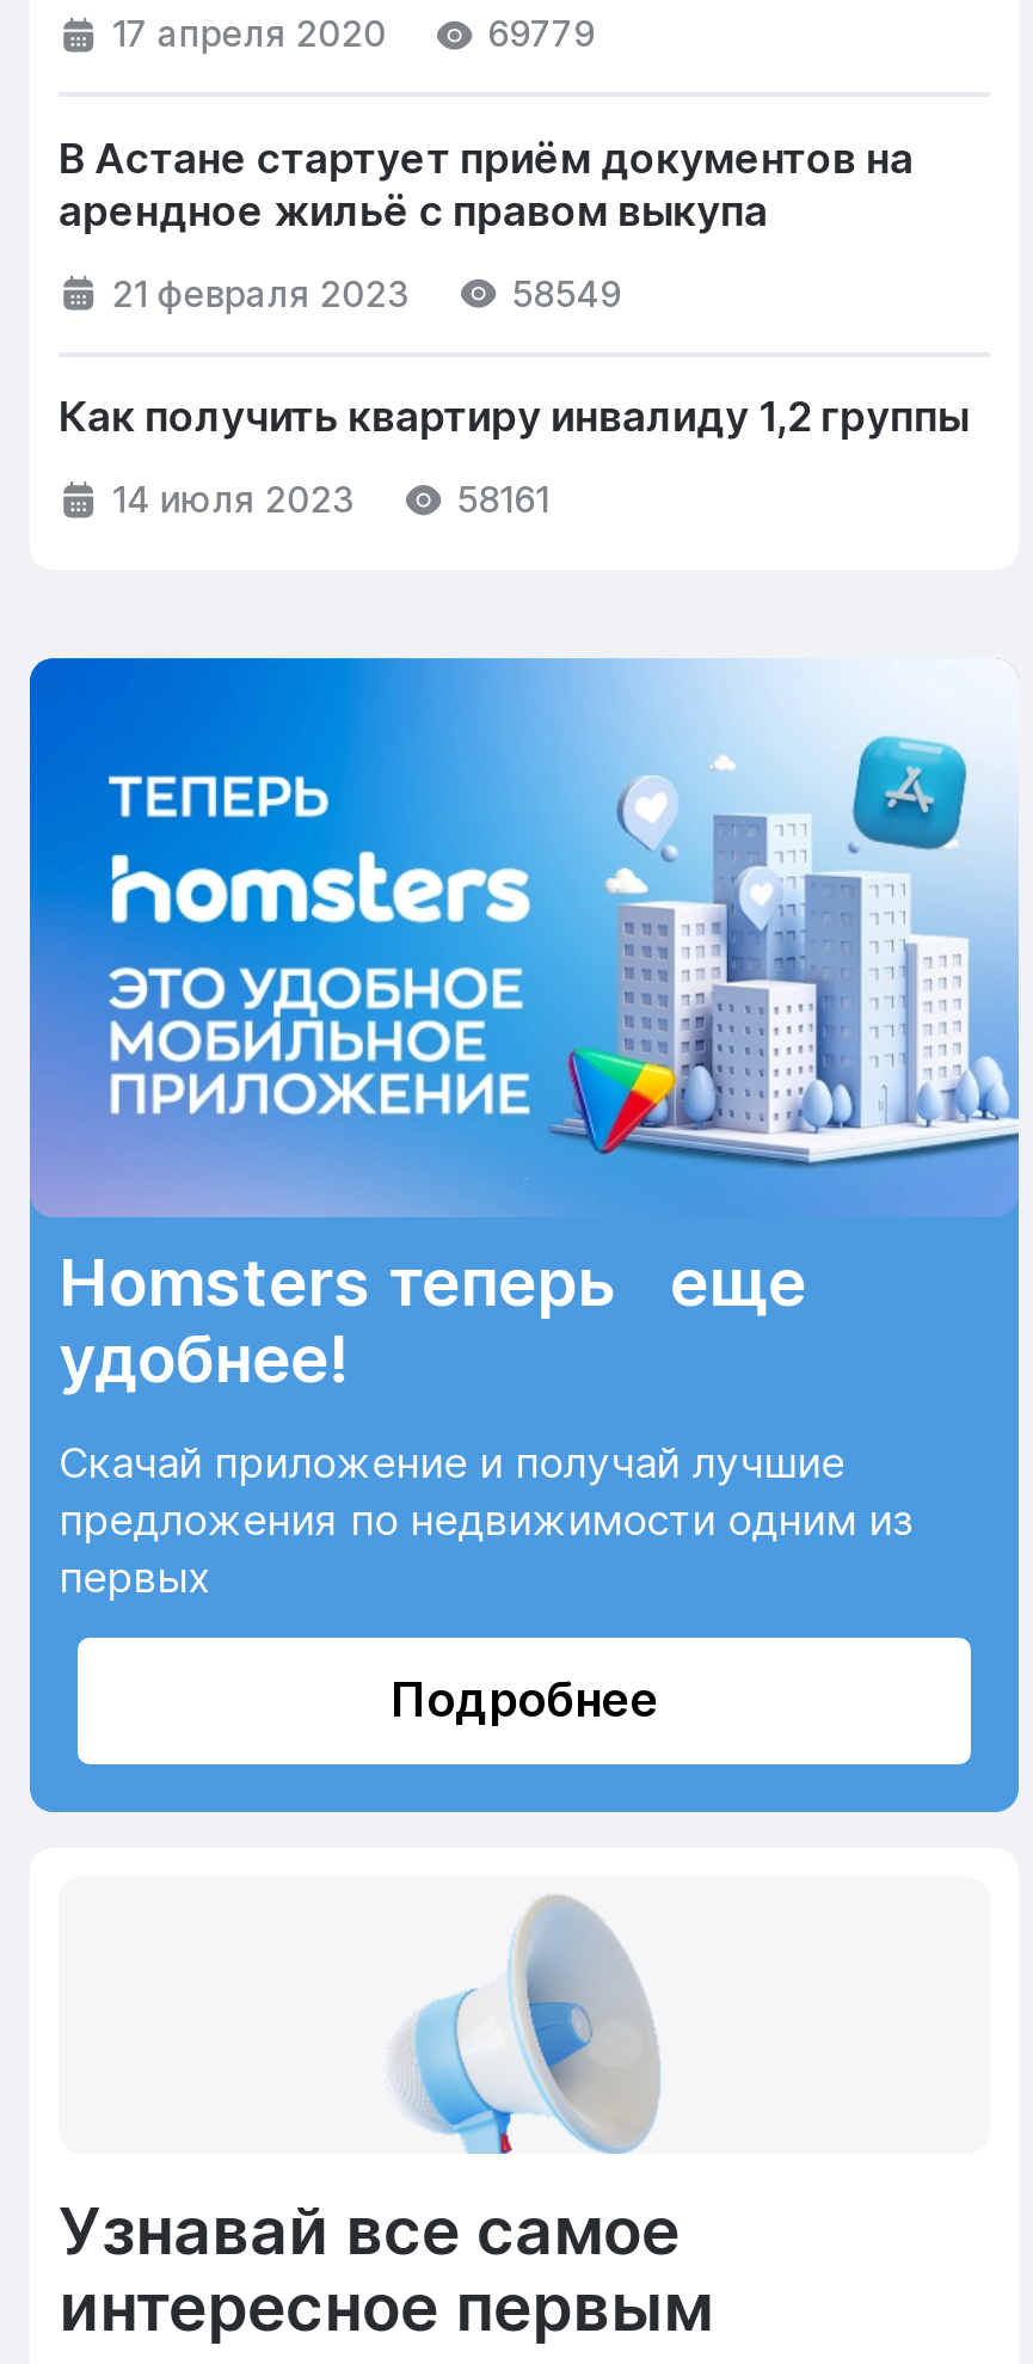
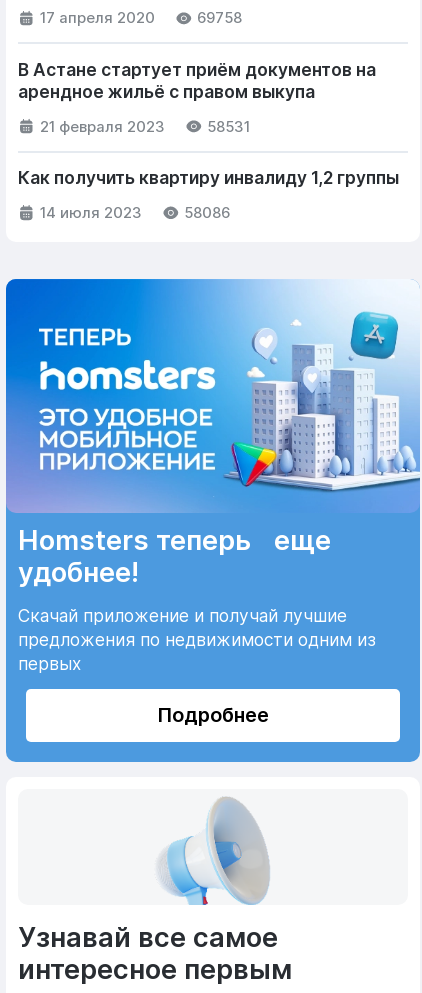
[487,14,595,57] 69779 -> [197,9,242,27] 69758
[511,273,621,316] 58549 -> [207,118,250,136] 58531
[456,479,549,522] 58161 -> [184,204,230,222] 58086

